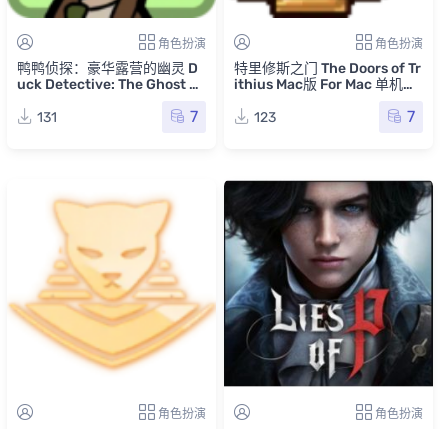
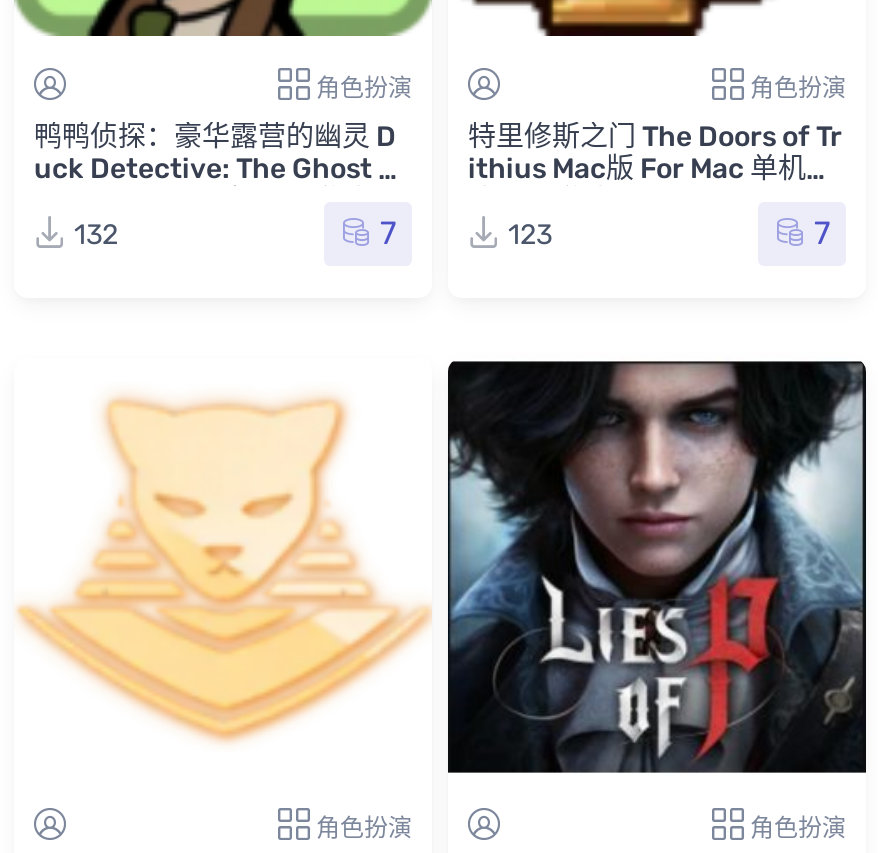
[37,109,57,126] 131 -> [74,218,118,252] 132

